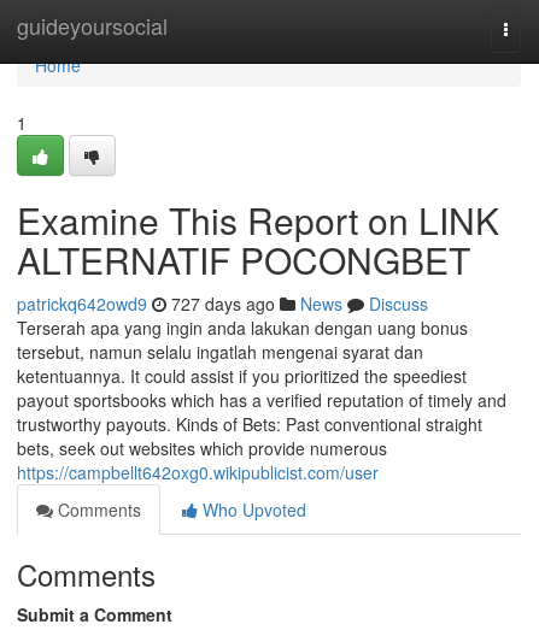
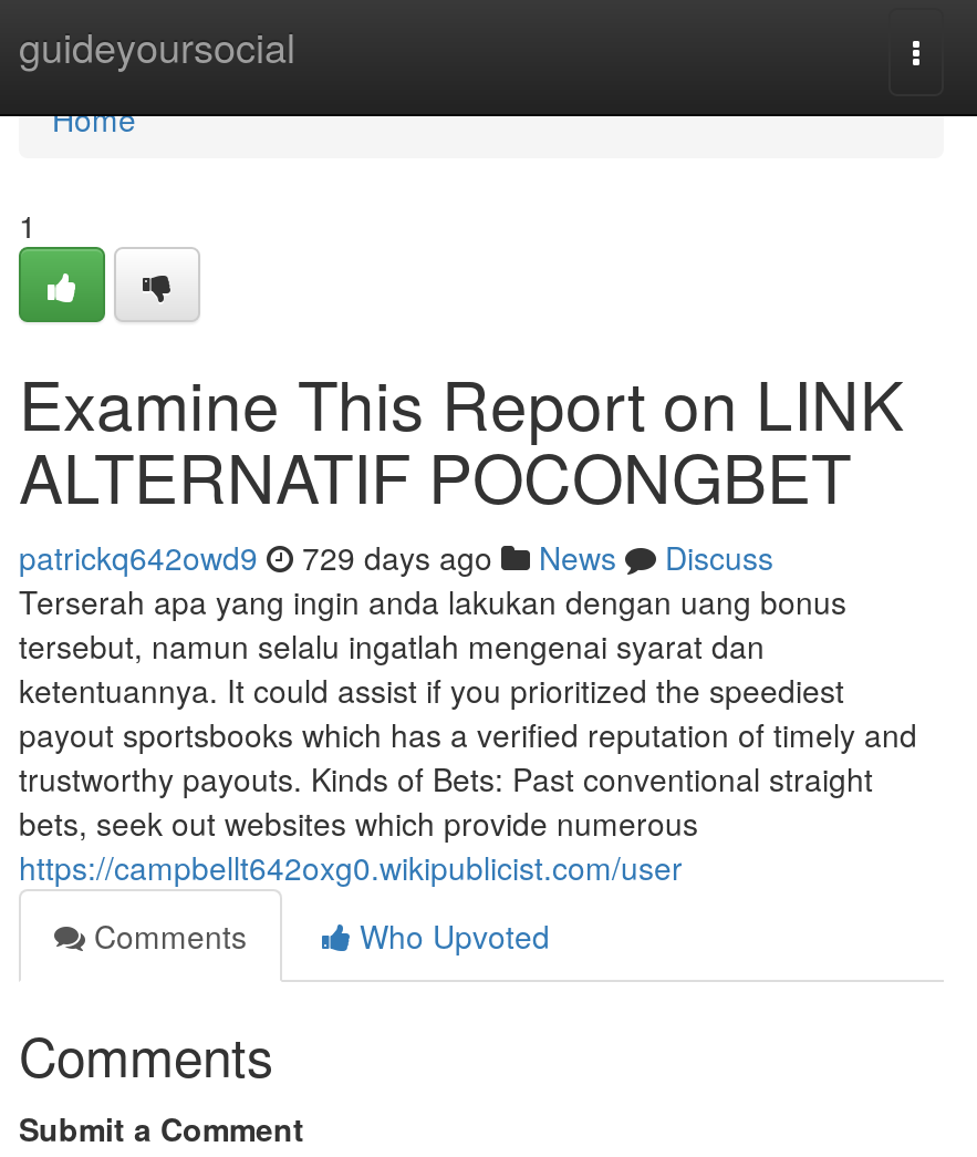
[17,292,428,316] patrickq642owd9 727 days ago News Discuss -> [19,535,773,579] patrickq642owd9 729 days ago News Discuss

